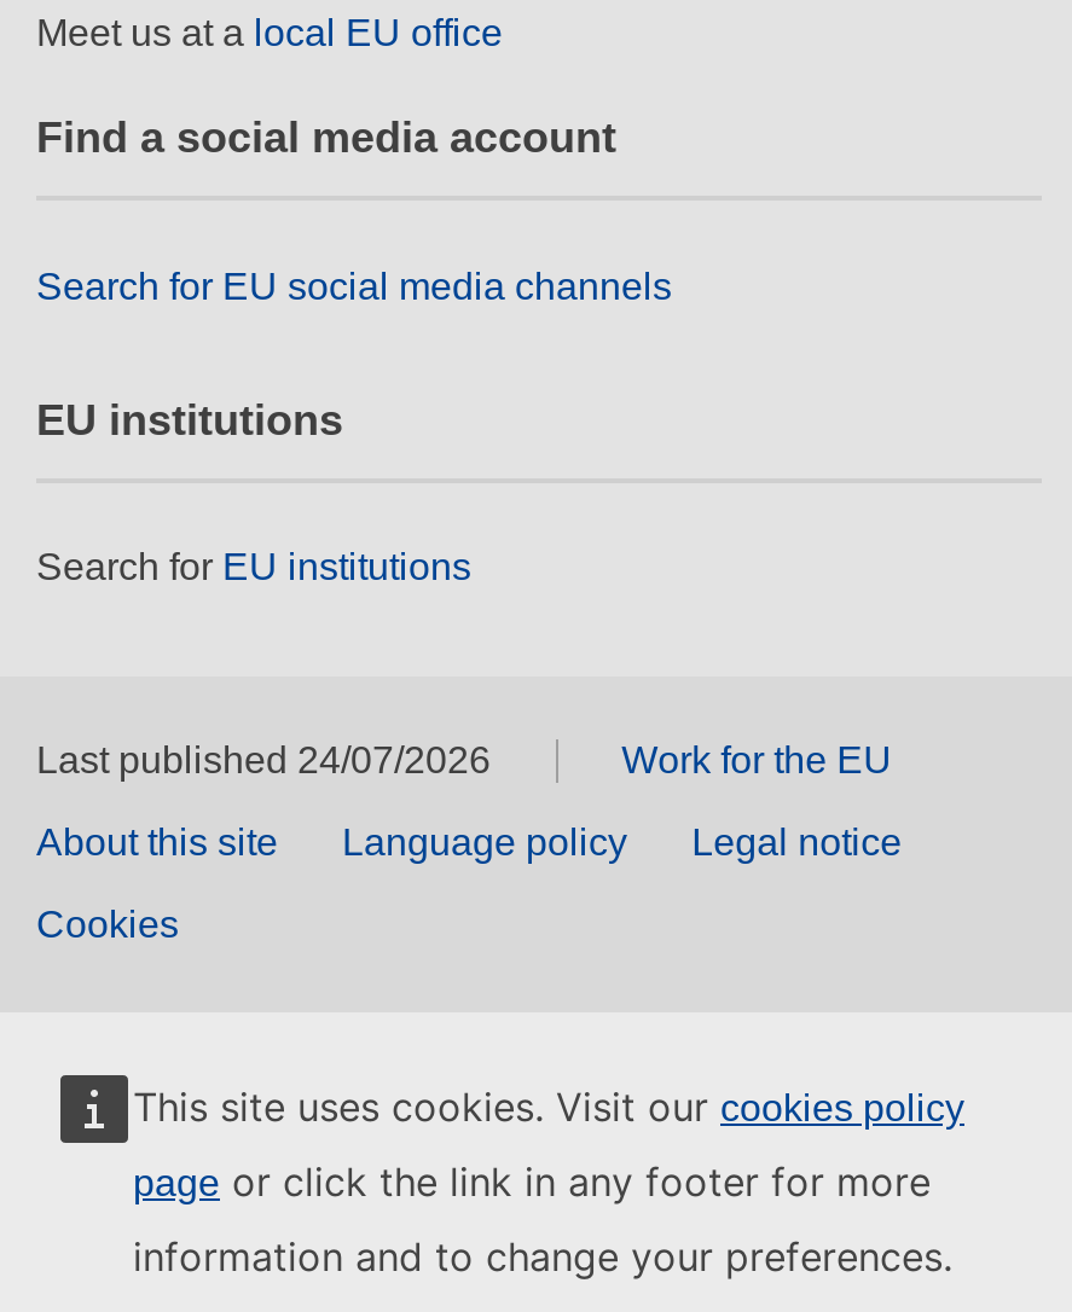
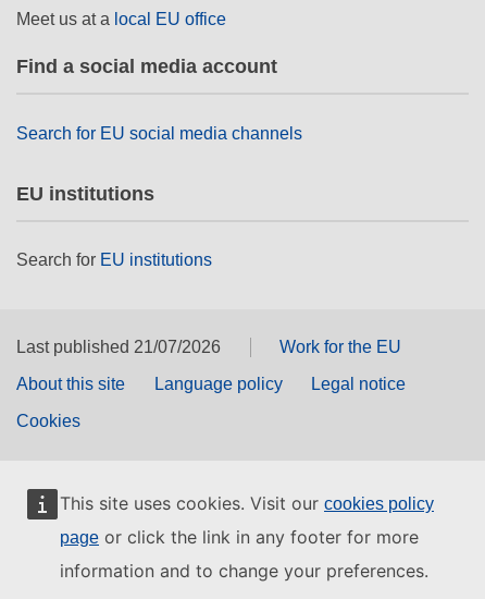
[36,741,491,782] Last published 24/07/2026 -> [16,338,221,357] Last published 21/07/2026

